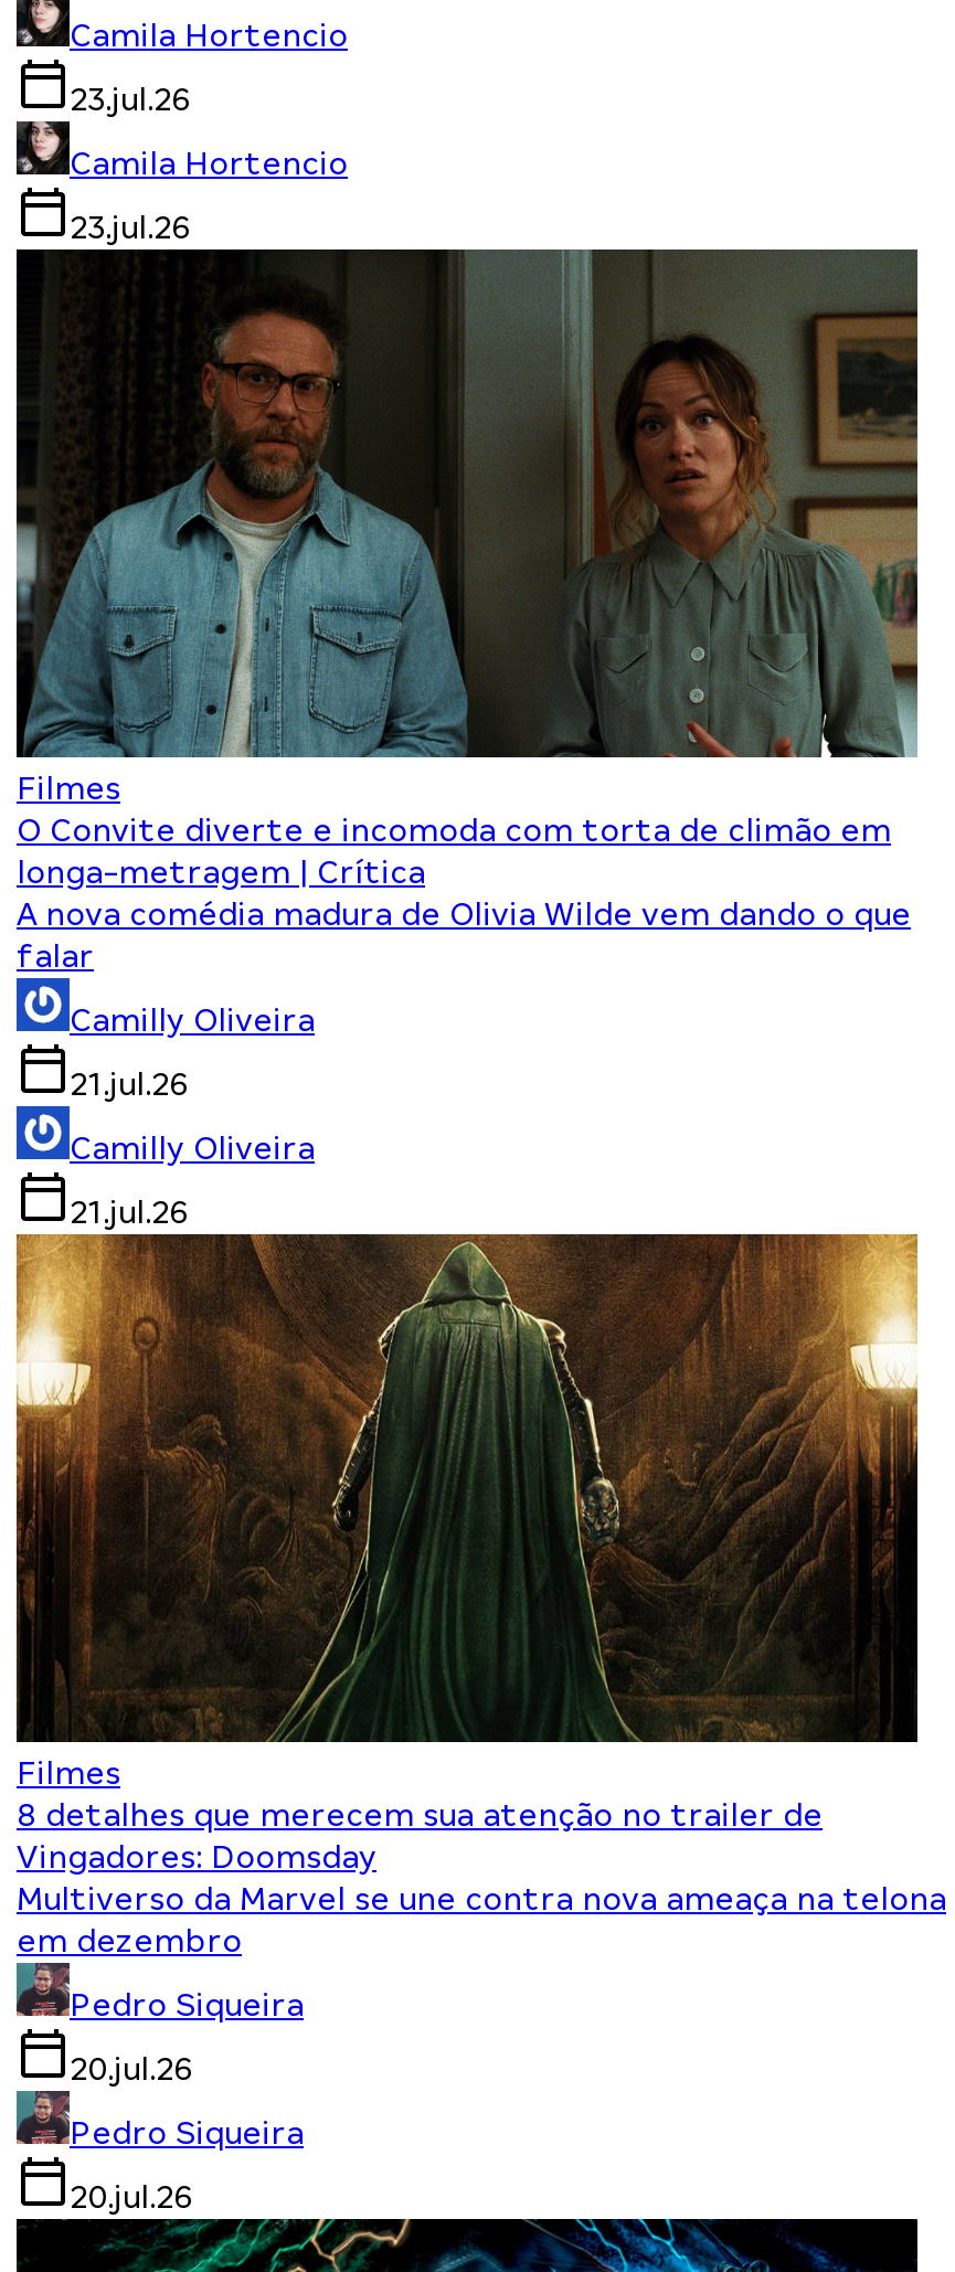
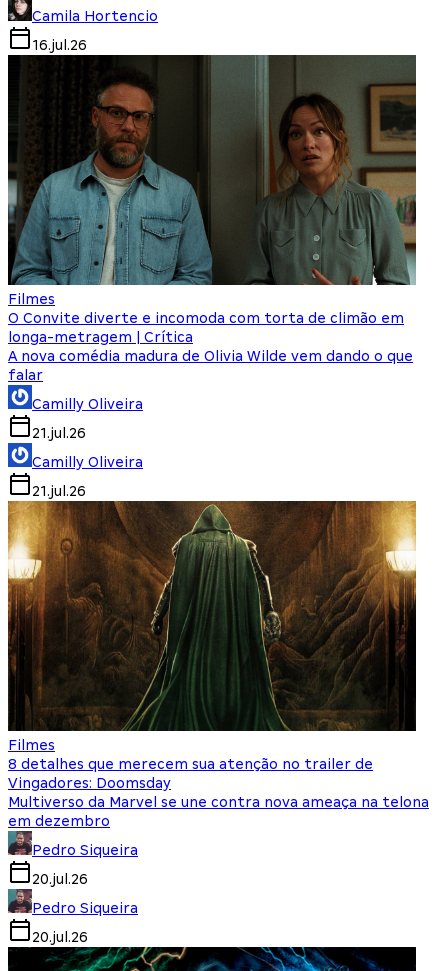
[70,82,348,245] 23.jul.26 | Camila Hortencio | 23.jul.26 -> [32,37,87,53] 16.jul.26

